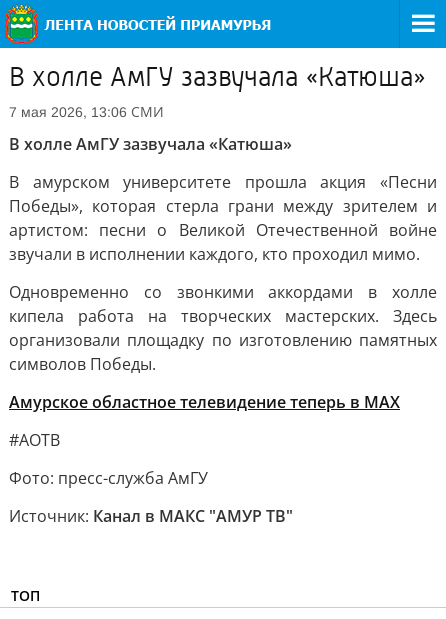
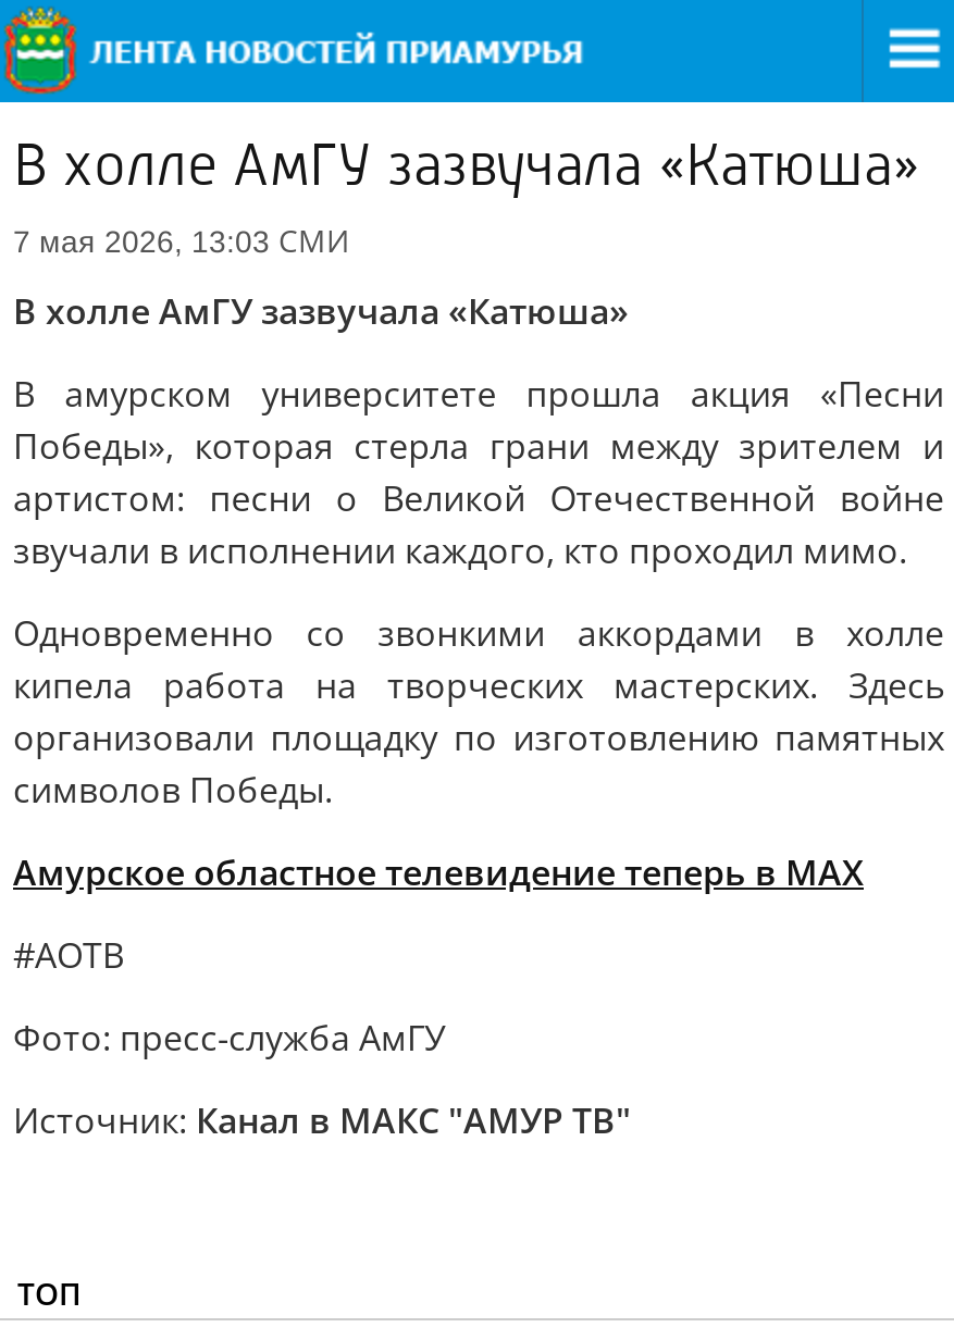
[9,102,164,121] 7 мая 2026, 13:06 СМИ -> [13,220,350,261] 7 мая 2026, 13:03 СМИ

